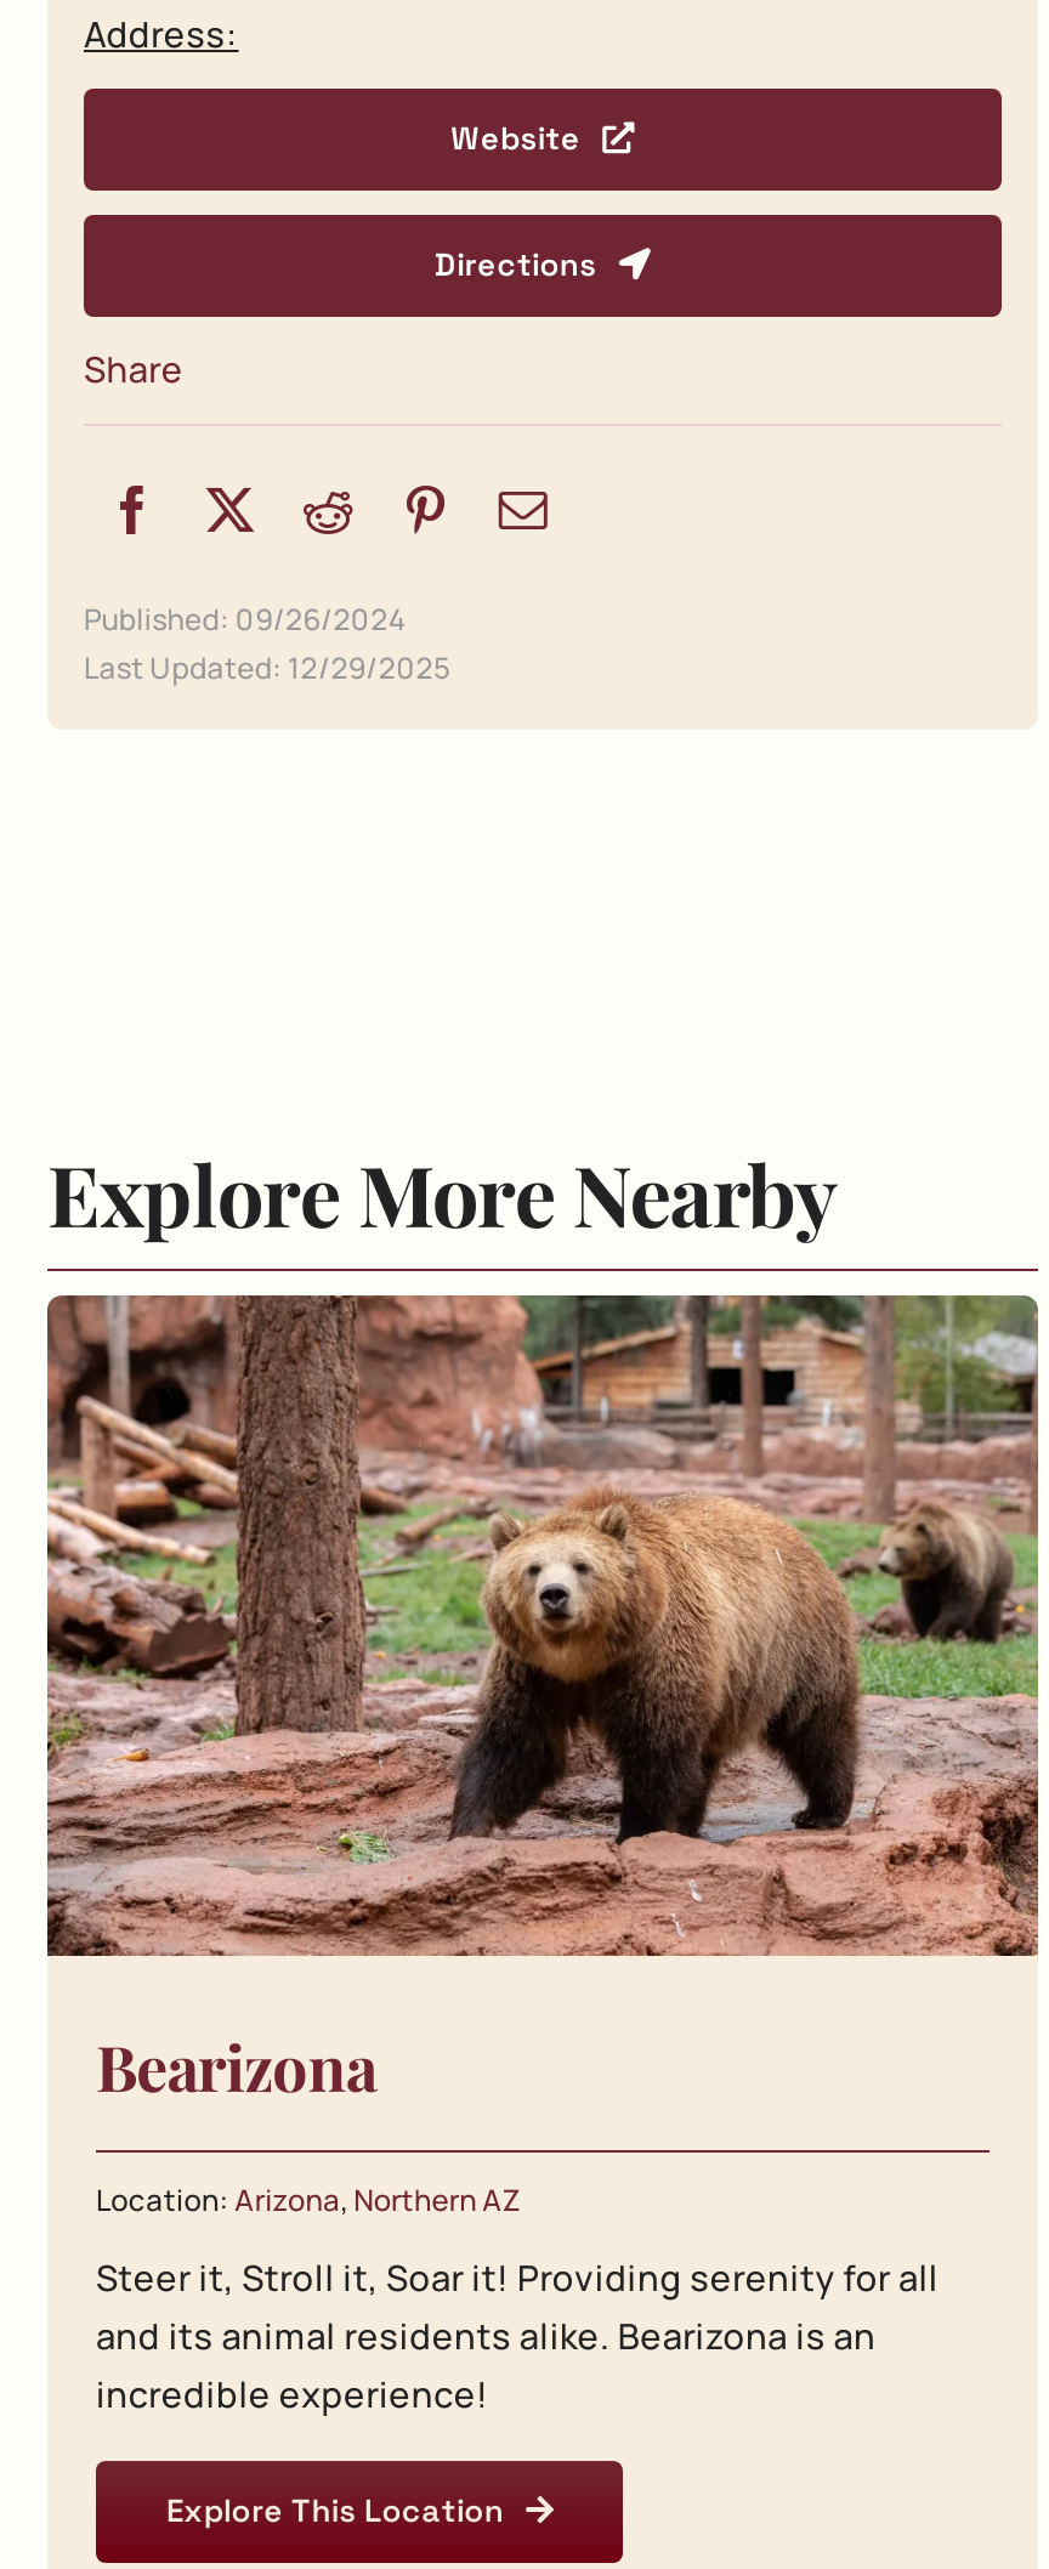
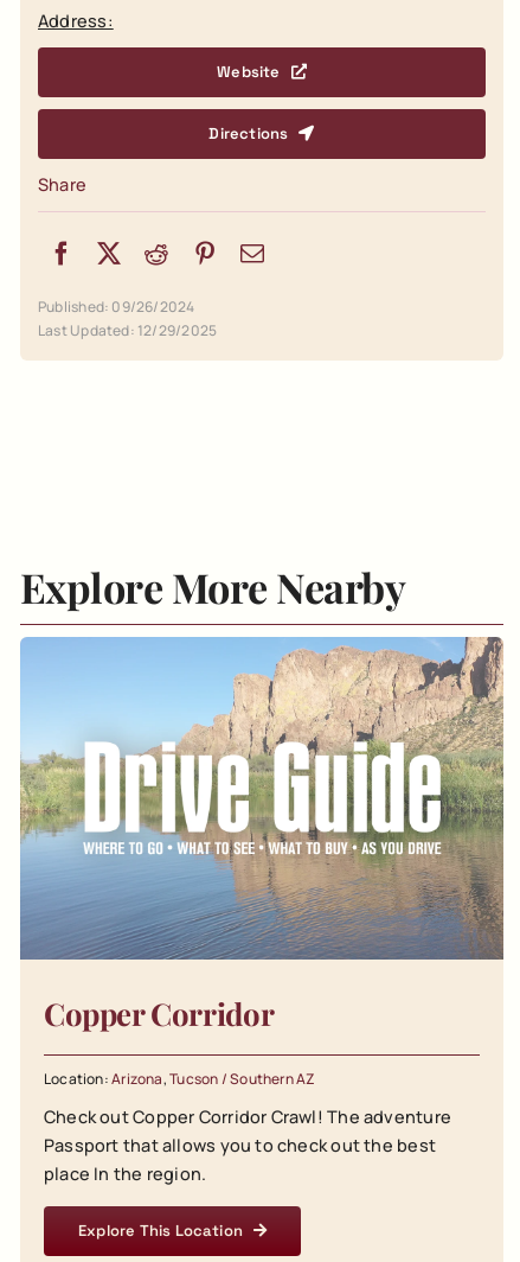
[45,1293,1038,2106] [image] | Bearizona -> [19,636,505,1033] [image] | Copper Corridor
[96,2179,522,2220] Location: Arizona, Northern AZ -> [44,1068,316,1088] Location: Arizona, Tucson / Southern AZ
[96,2254,939,2417] Steer it, Stroll it, Soar it! Providing serenity for all | and its animal residents alike. Bearizona is an | incredible experience! -> [44,1105,451,1185] Check out Copper Corridor Crawl! The adventure | Passport that allows you to check out the best | place In the region.

